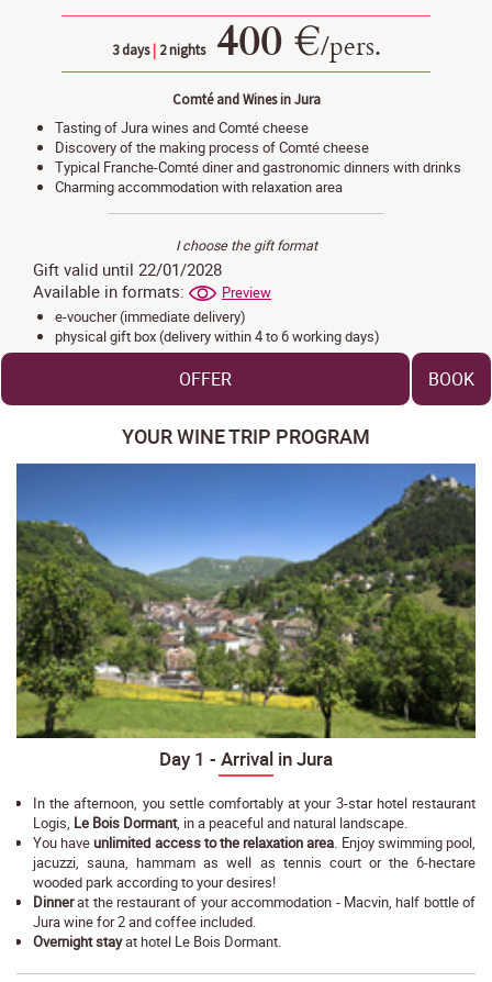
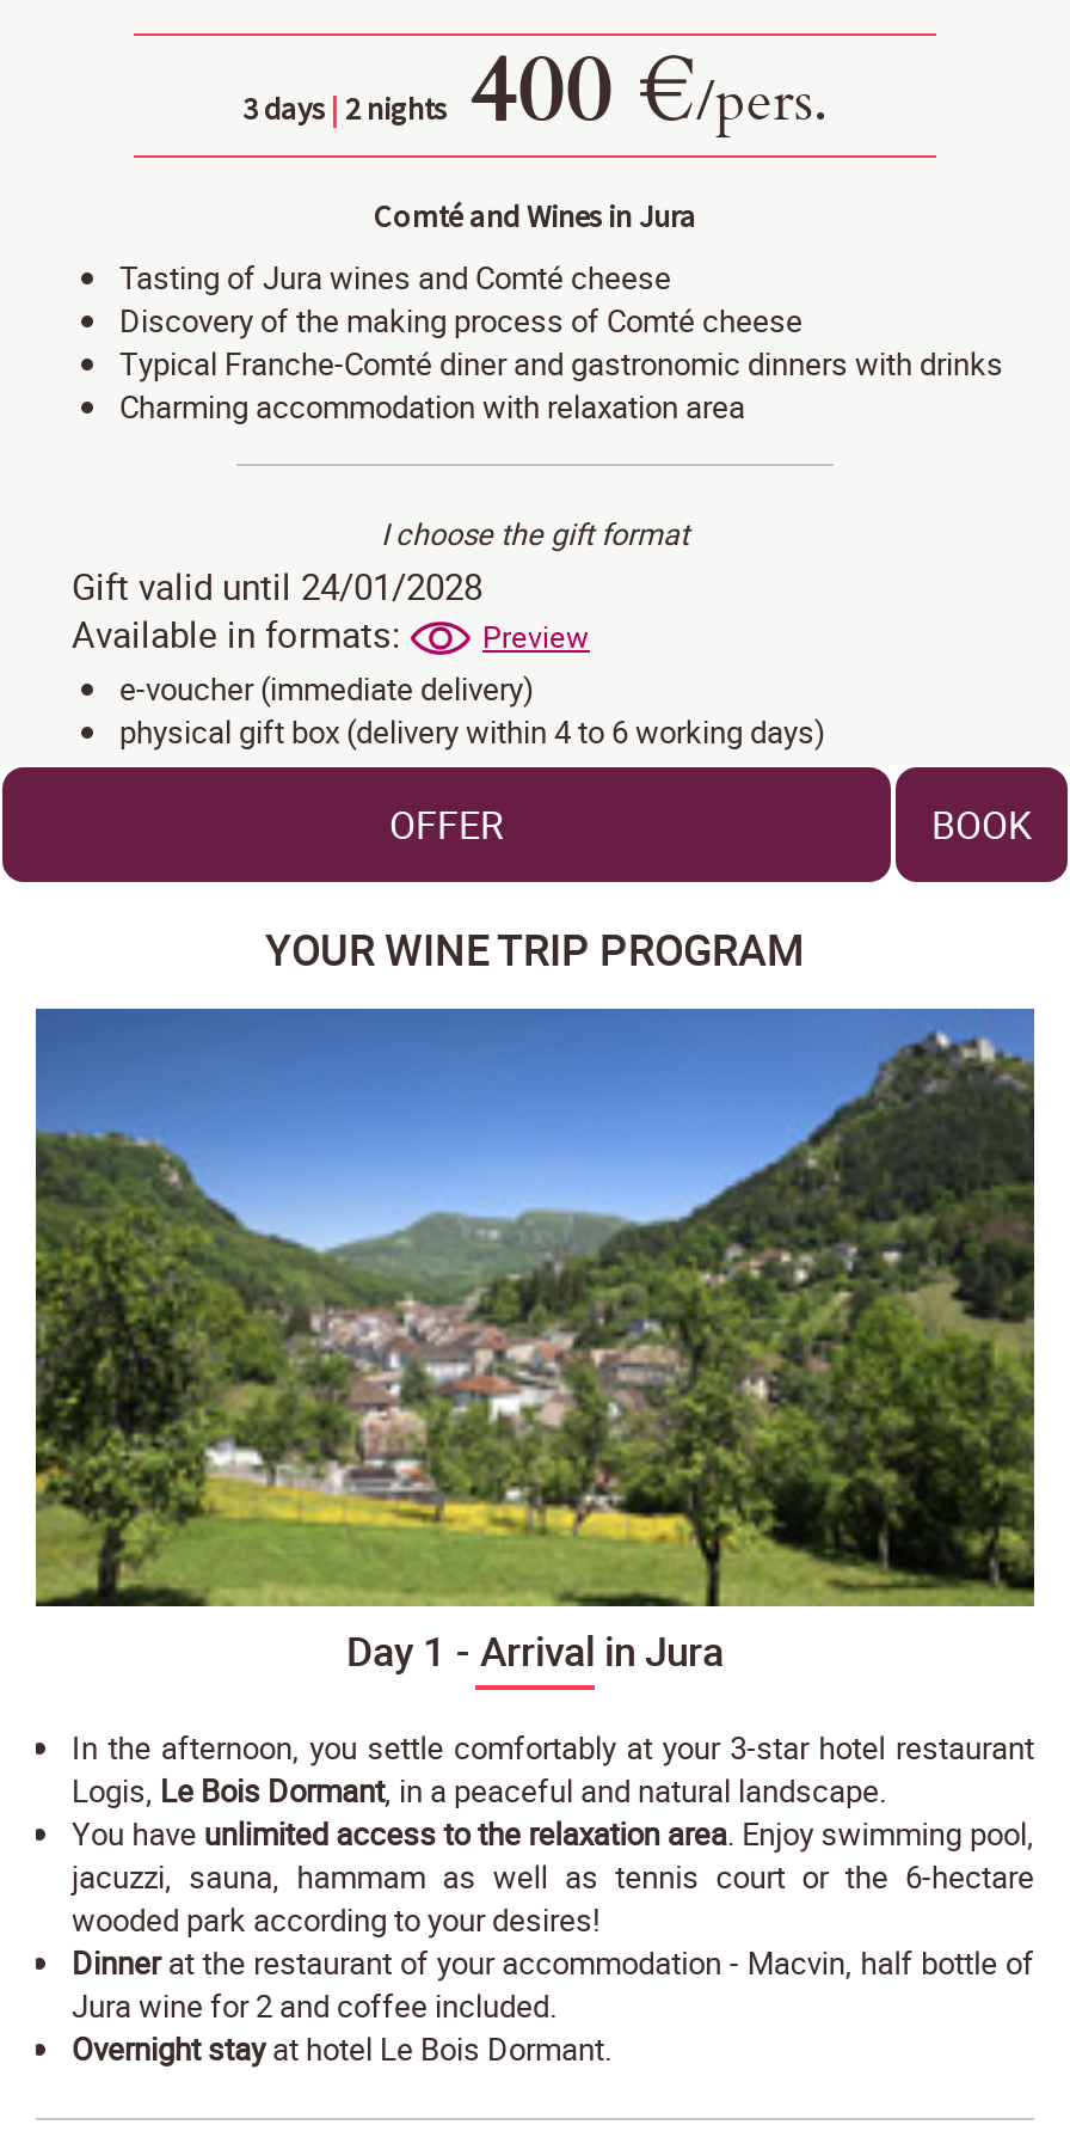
[33,258,222,280] Gift valid until 22/01/2028 -> [72,561,482,609] Gift valid until 24/01/2028

